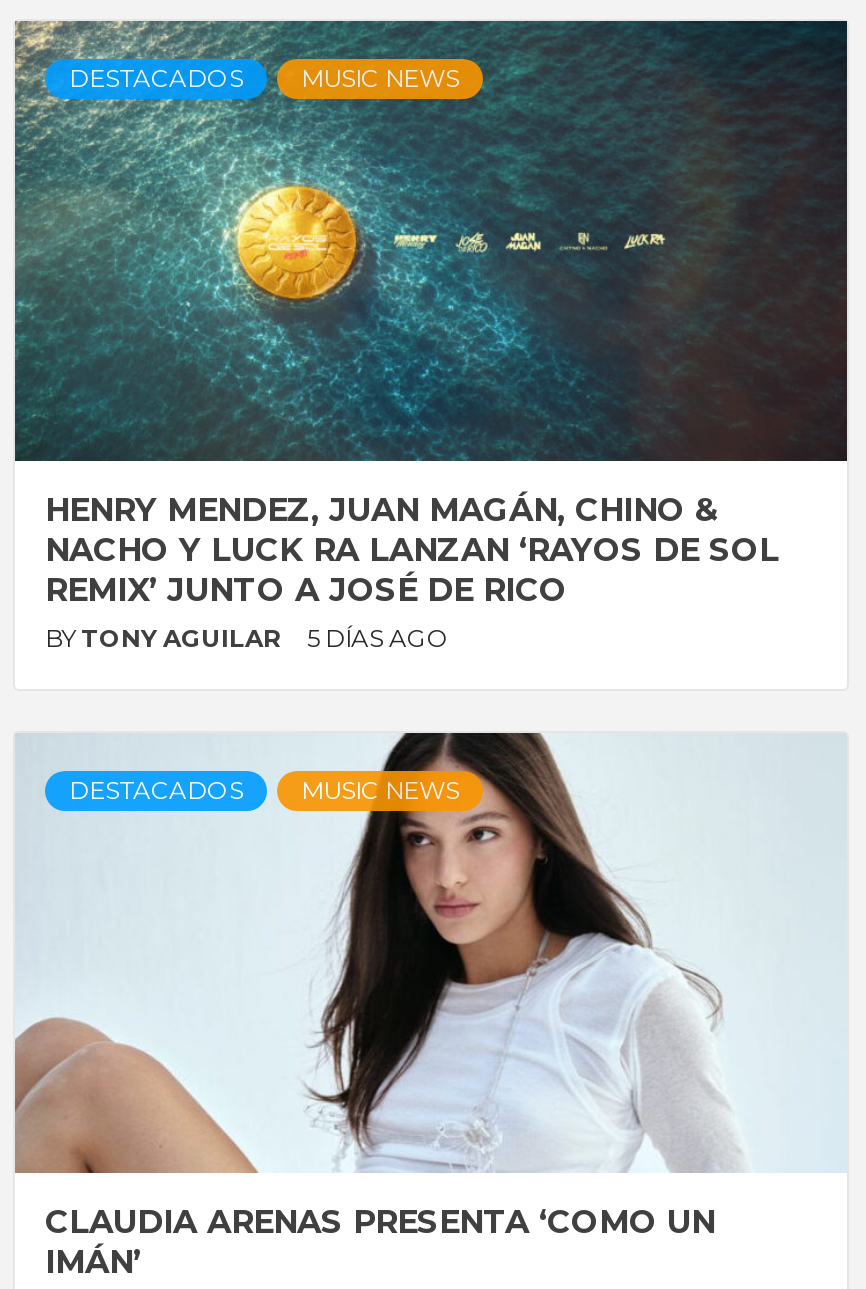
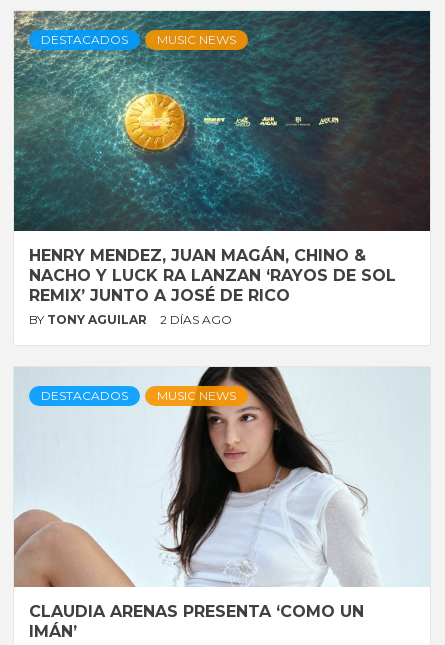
[45,623,449,653] BY TONY AGUILAR 5 DÍAS AGO -> [29,312,232,327] BY TONY AGUILAR 2 DÍAS AGO

